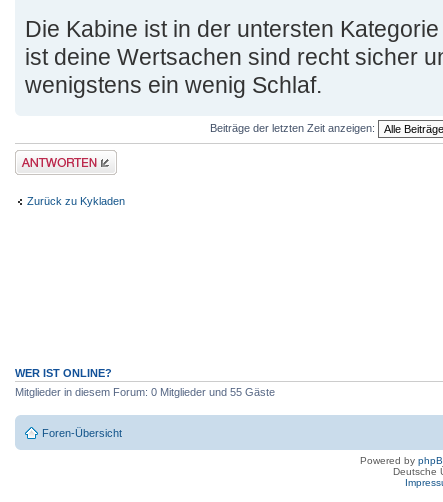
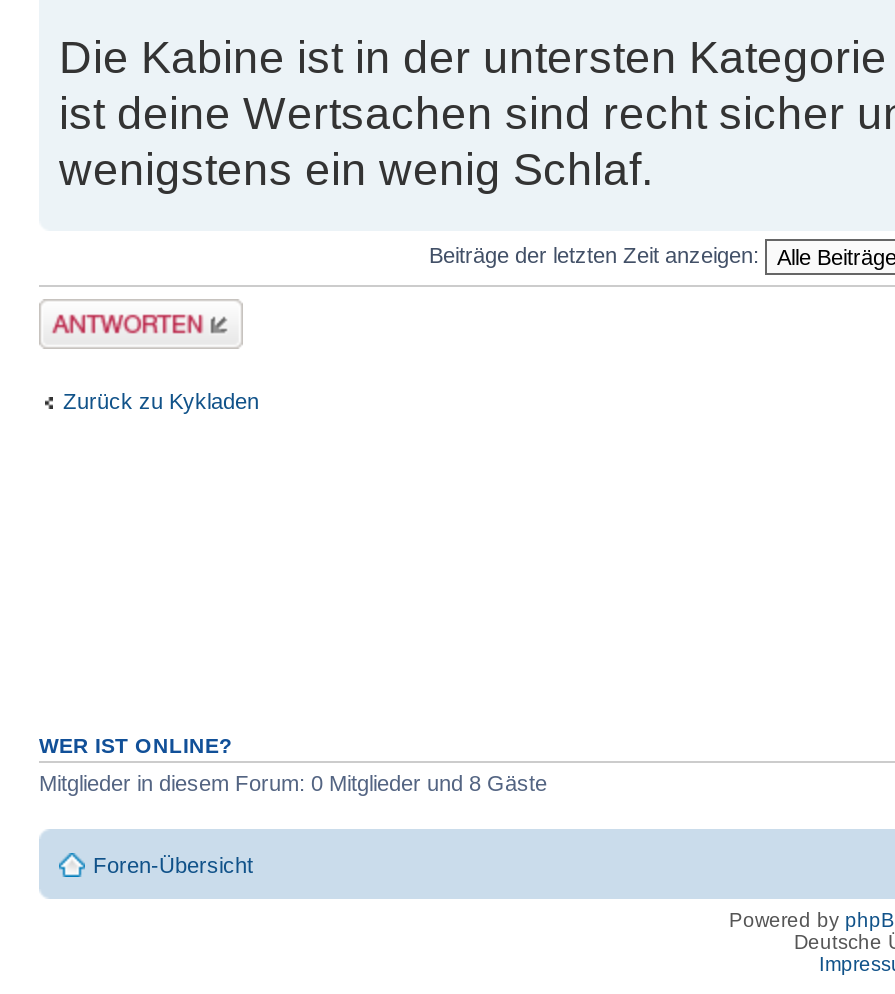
[15,386,275,398] Mitglieder in diesem Forum: 0 Mitglieder und 55 Gäste -> [39,771,547,795] Mitglieder in diesem Forum: 0 Mitglieder und 8 Gäste

